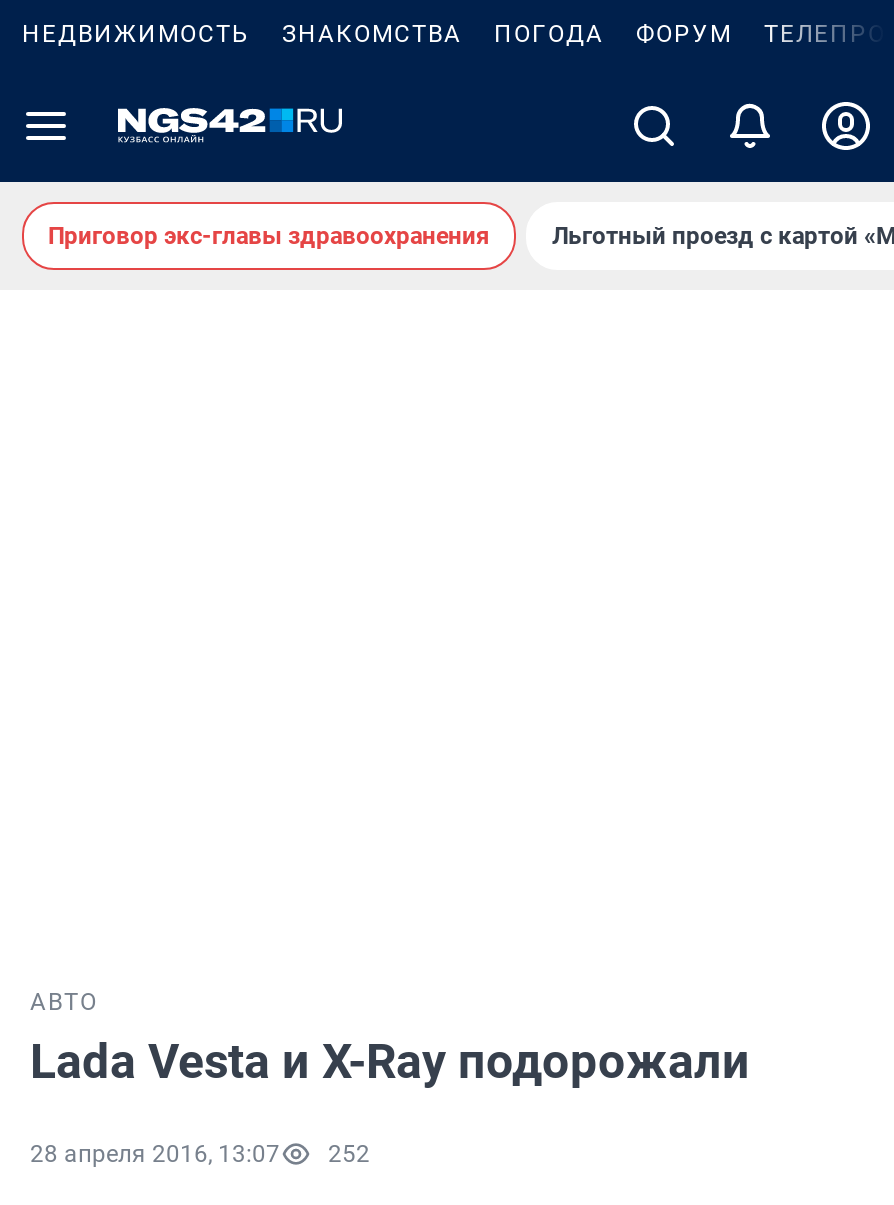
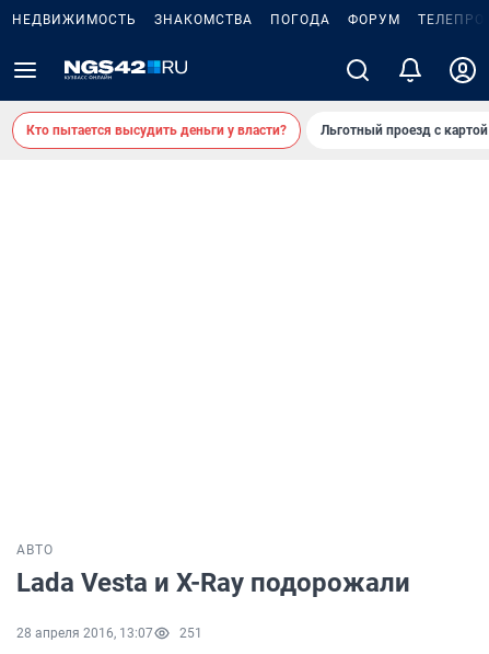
[48,222,490,250] Приговор экс-главы здравоохранения -> [26,123,287,138] Кто пытается высудить деньги у власти?
[30,1140,370,1168] 28 апреля 2016, 13:07 252 -> [16,626,202,641] 28 апреля 2016, 13:07 251

